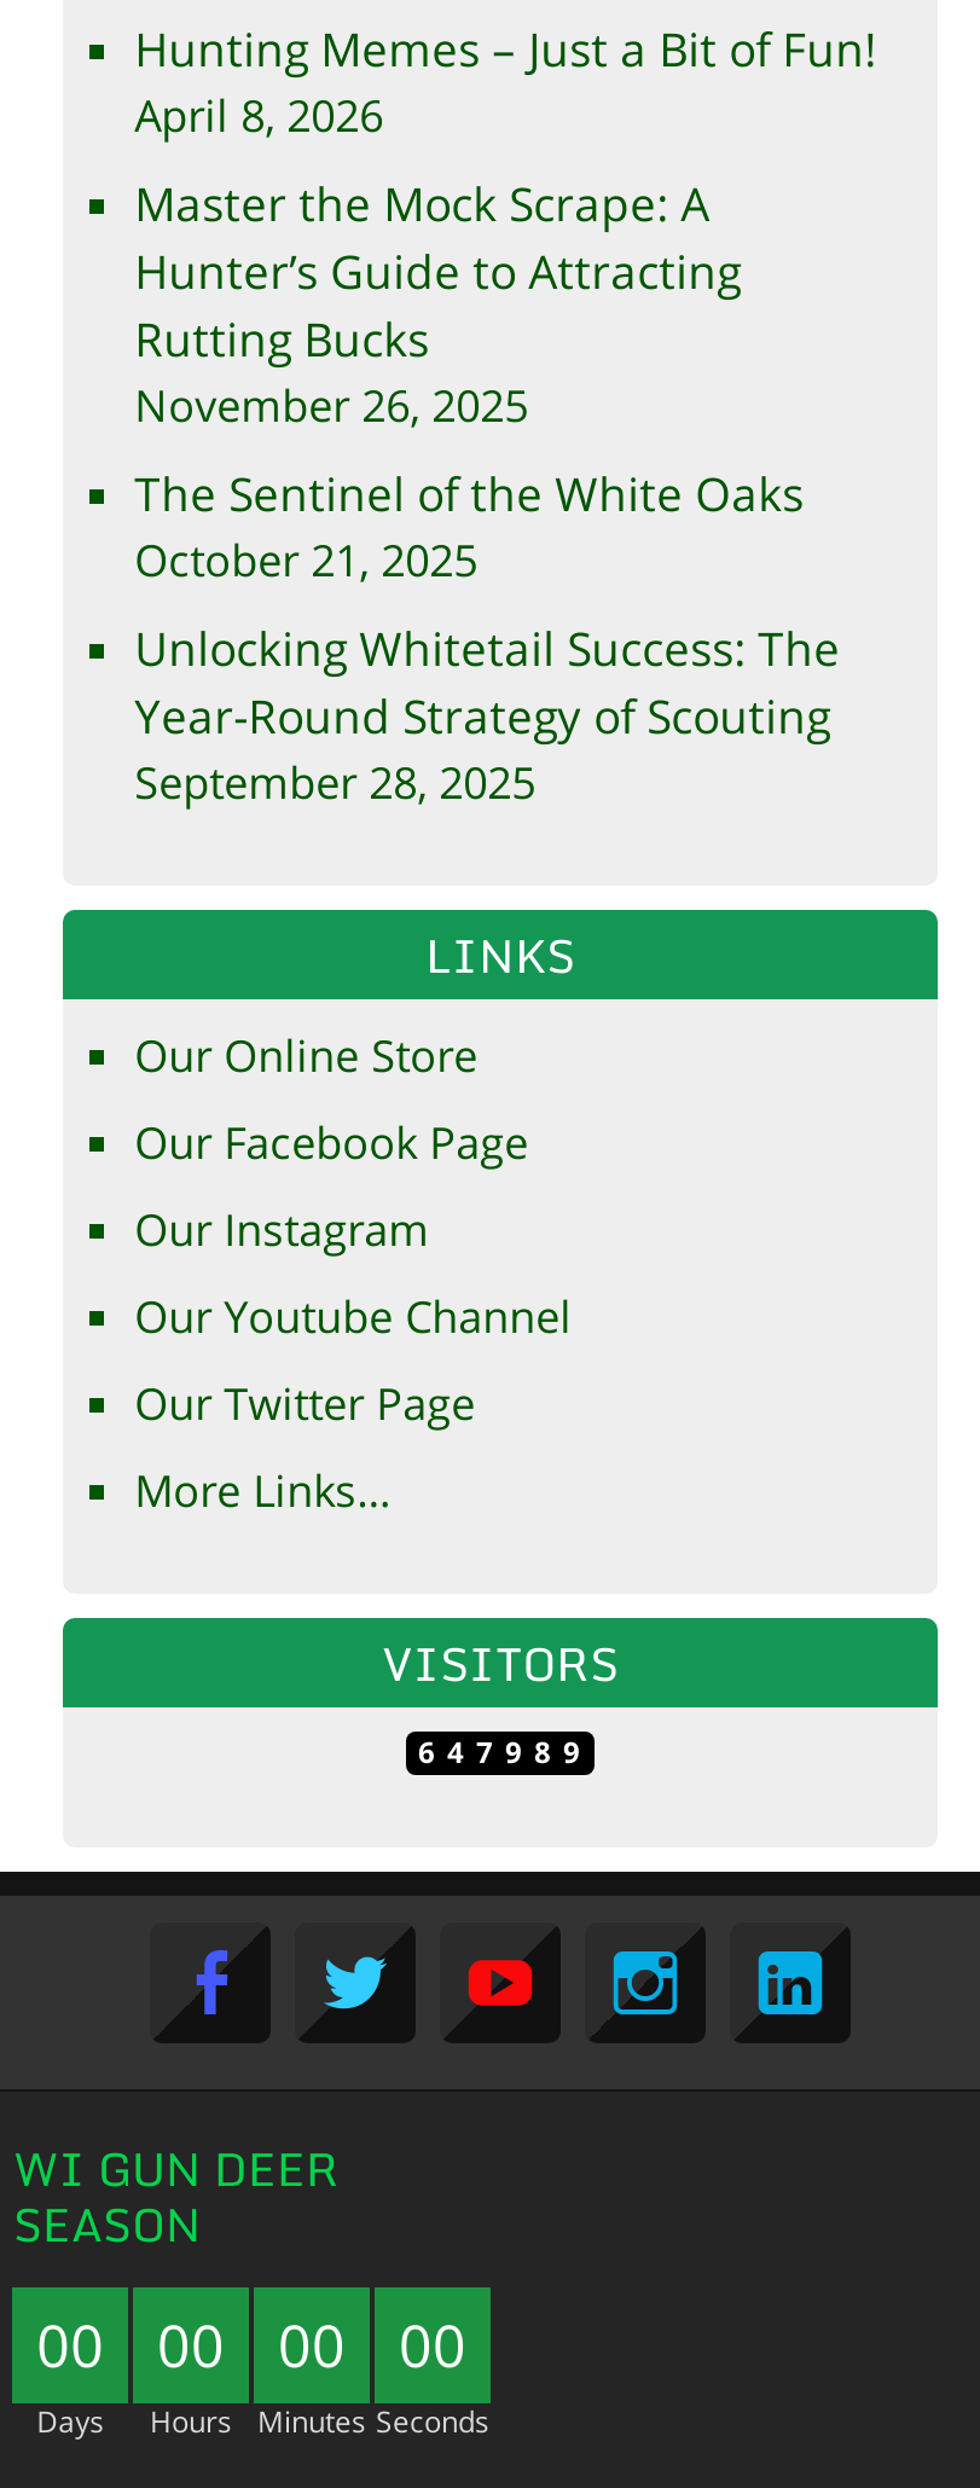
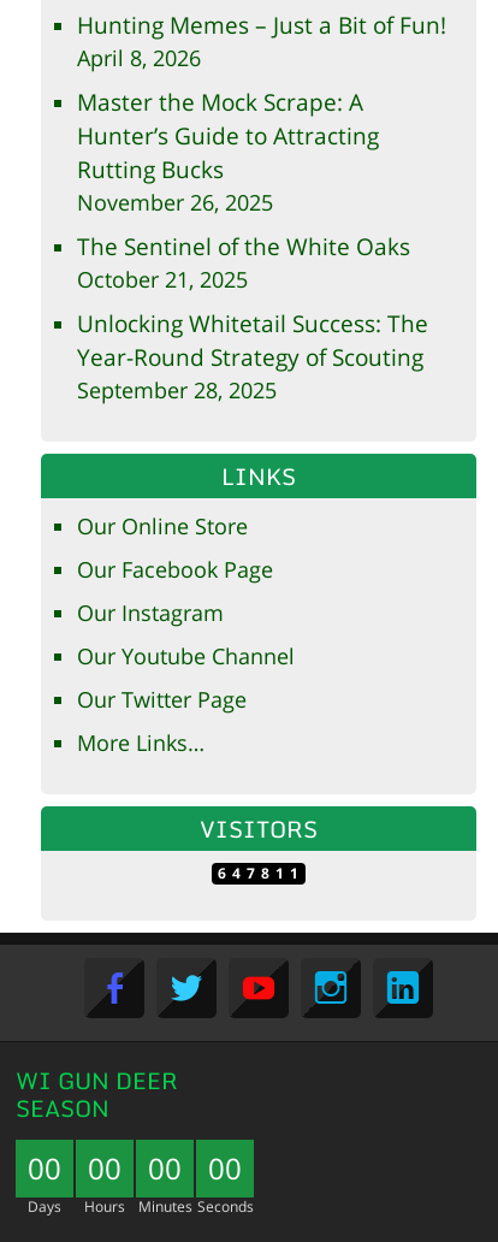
[418,1732,592,1773] 647989 -> [218,863,304,884] 647811

